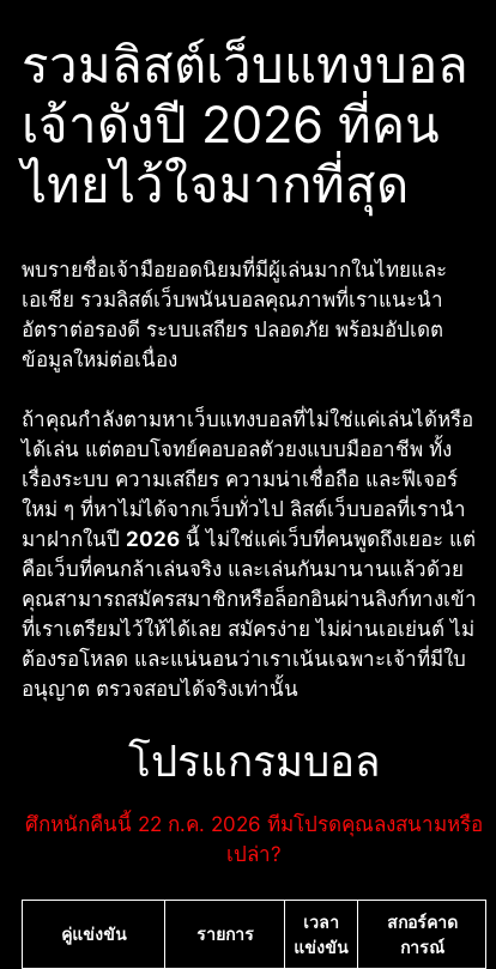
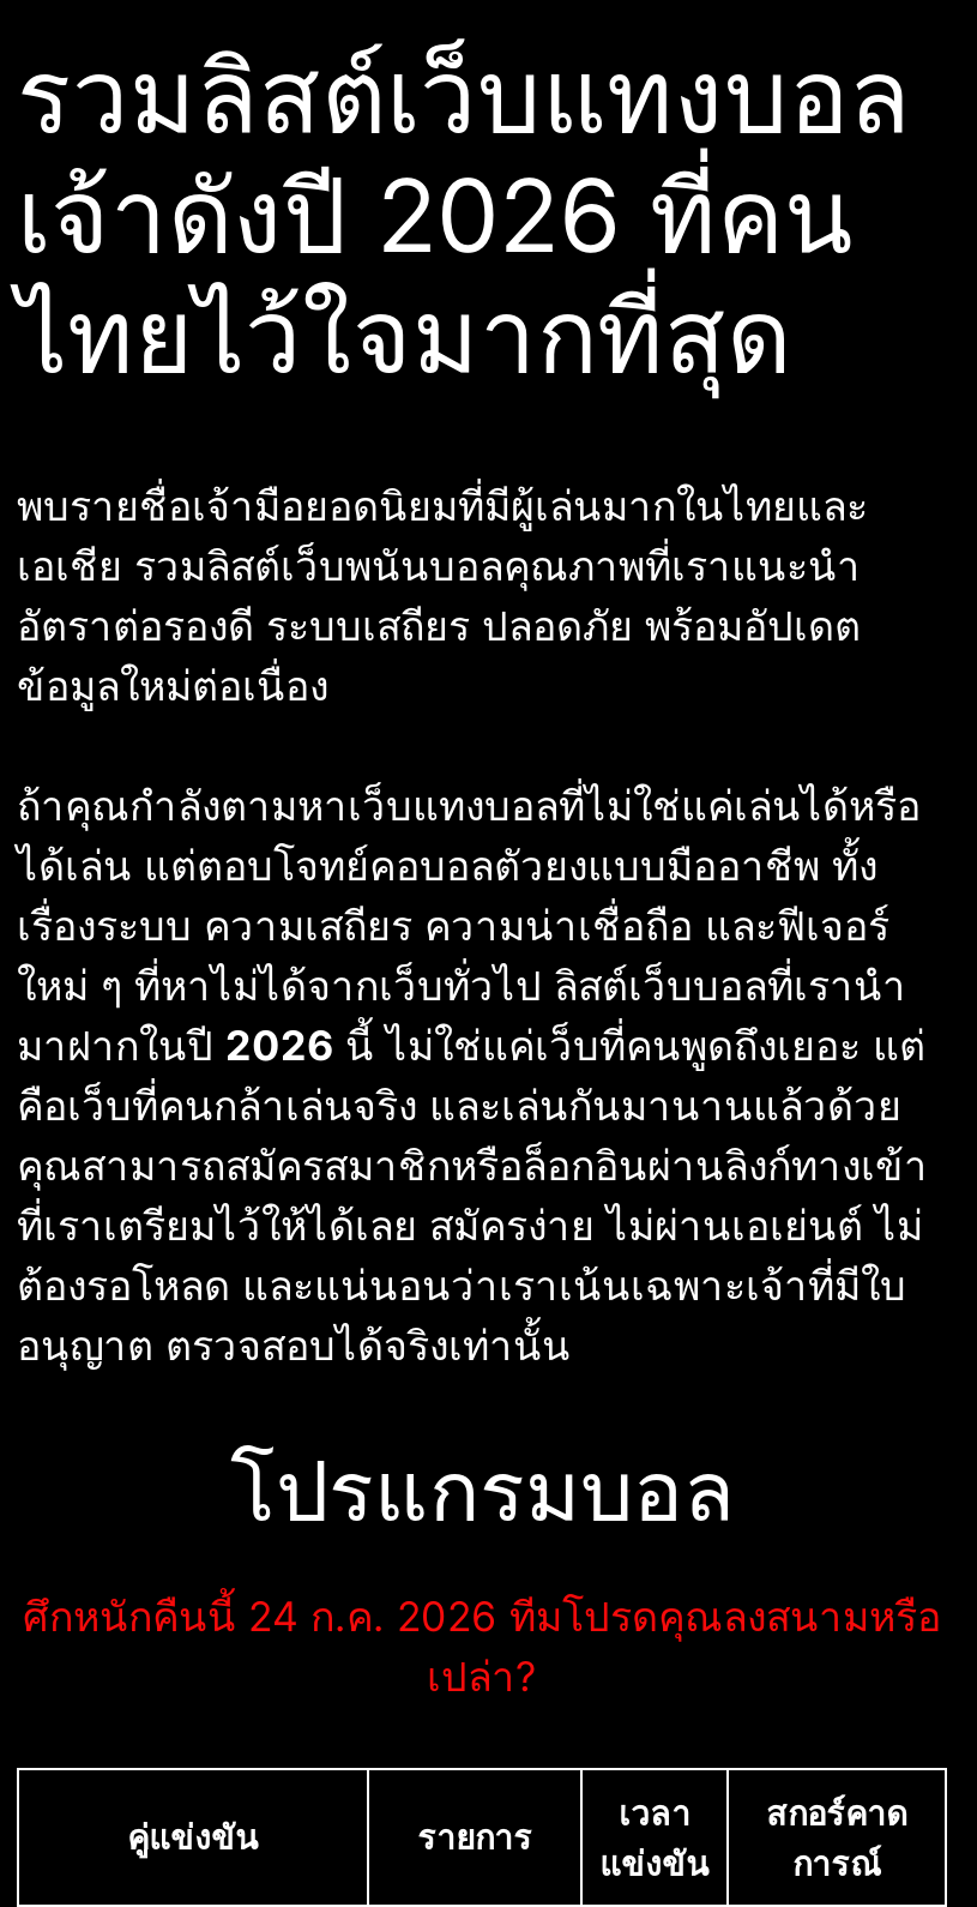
[25,812,483,836] ศึกหนักคืนนี้ 22 ก.ค. 2026 ทีมโปรดคุณลงสนามหรือ -> [23,1593,941,1641] ศึกหนักคืนนี้ 24 ก.ค. 2026 ทีมโปรดคุณลงสนามหรือ

